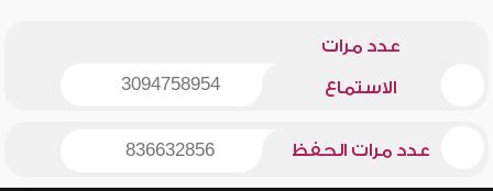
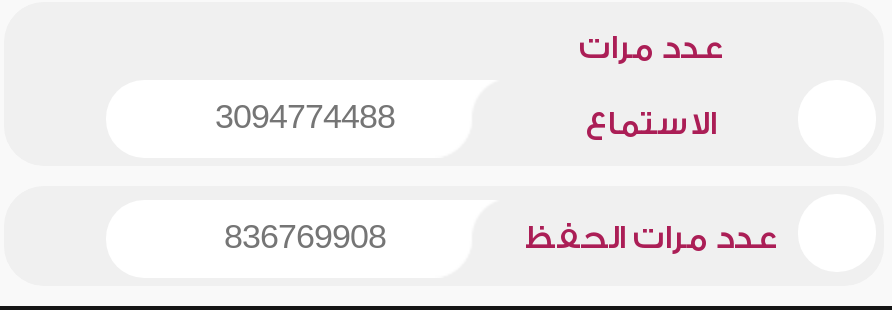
[120,75,220,95] 3094758954 -> [215,101,395,137] 3094774488
[125,141,215,160] 836632856 -> [224,220,386,256] 836769908

